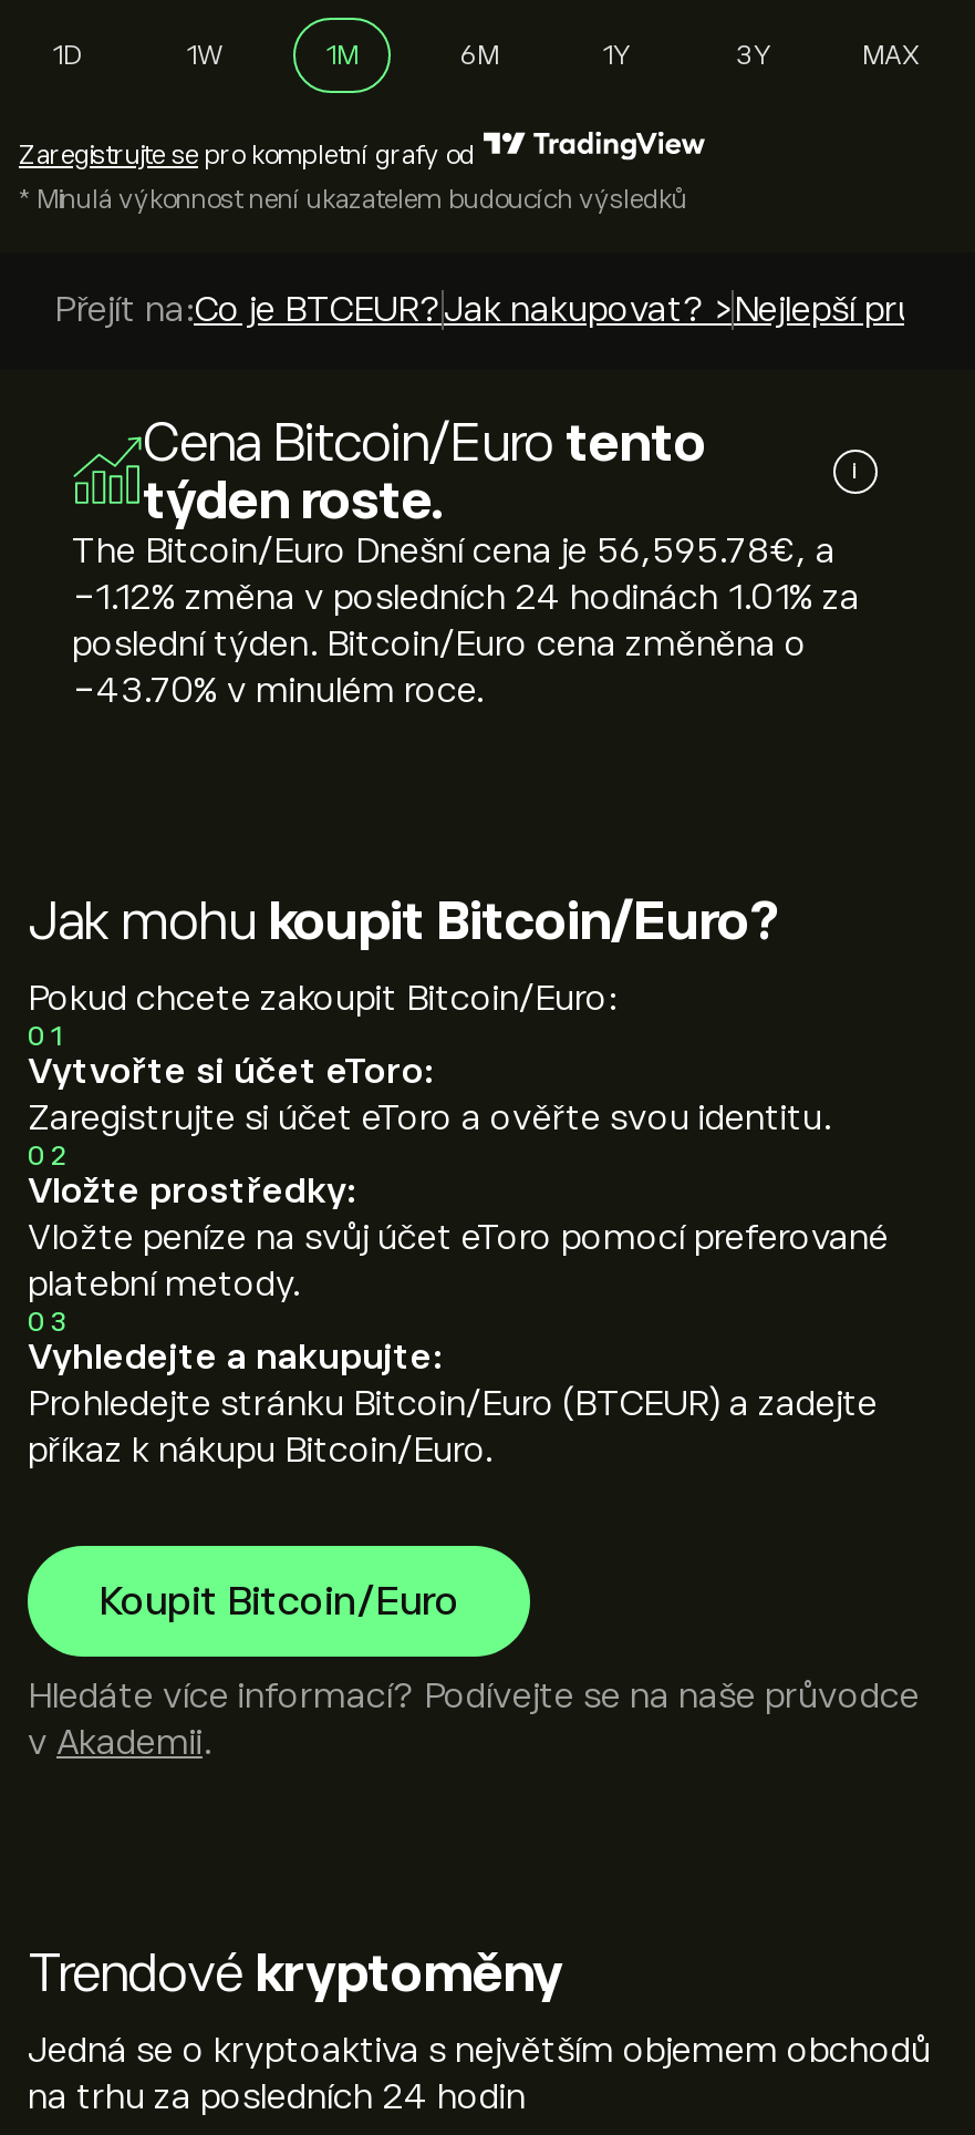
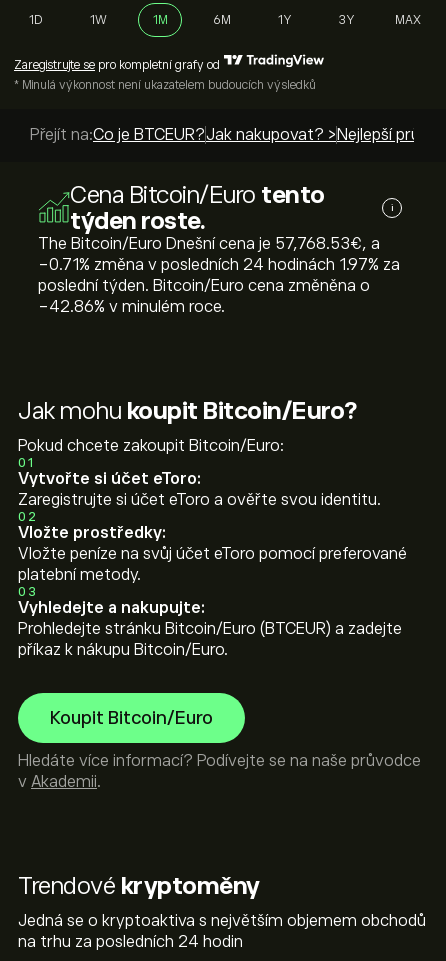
[72,532,836,571] The Bitcoin/Euro Dnešní cena je 56,595.78€, a -> [38,235,380,253] The Bitcoin/Euro Dnešní cena je 57,768.53€, a
[72,578,860,618] -1.12% změna v posledních 24 hodinách 1.01% za -> [38,256,400,274] -0.71% změna v posledních 24 hodinách 1.97% za
[72,671,484,711] -43.70% v minulém roce. -> [38,298,225,316] -42.86% v minulém roce.

